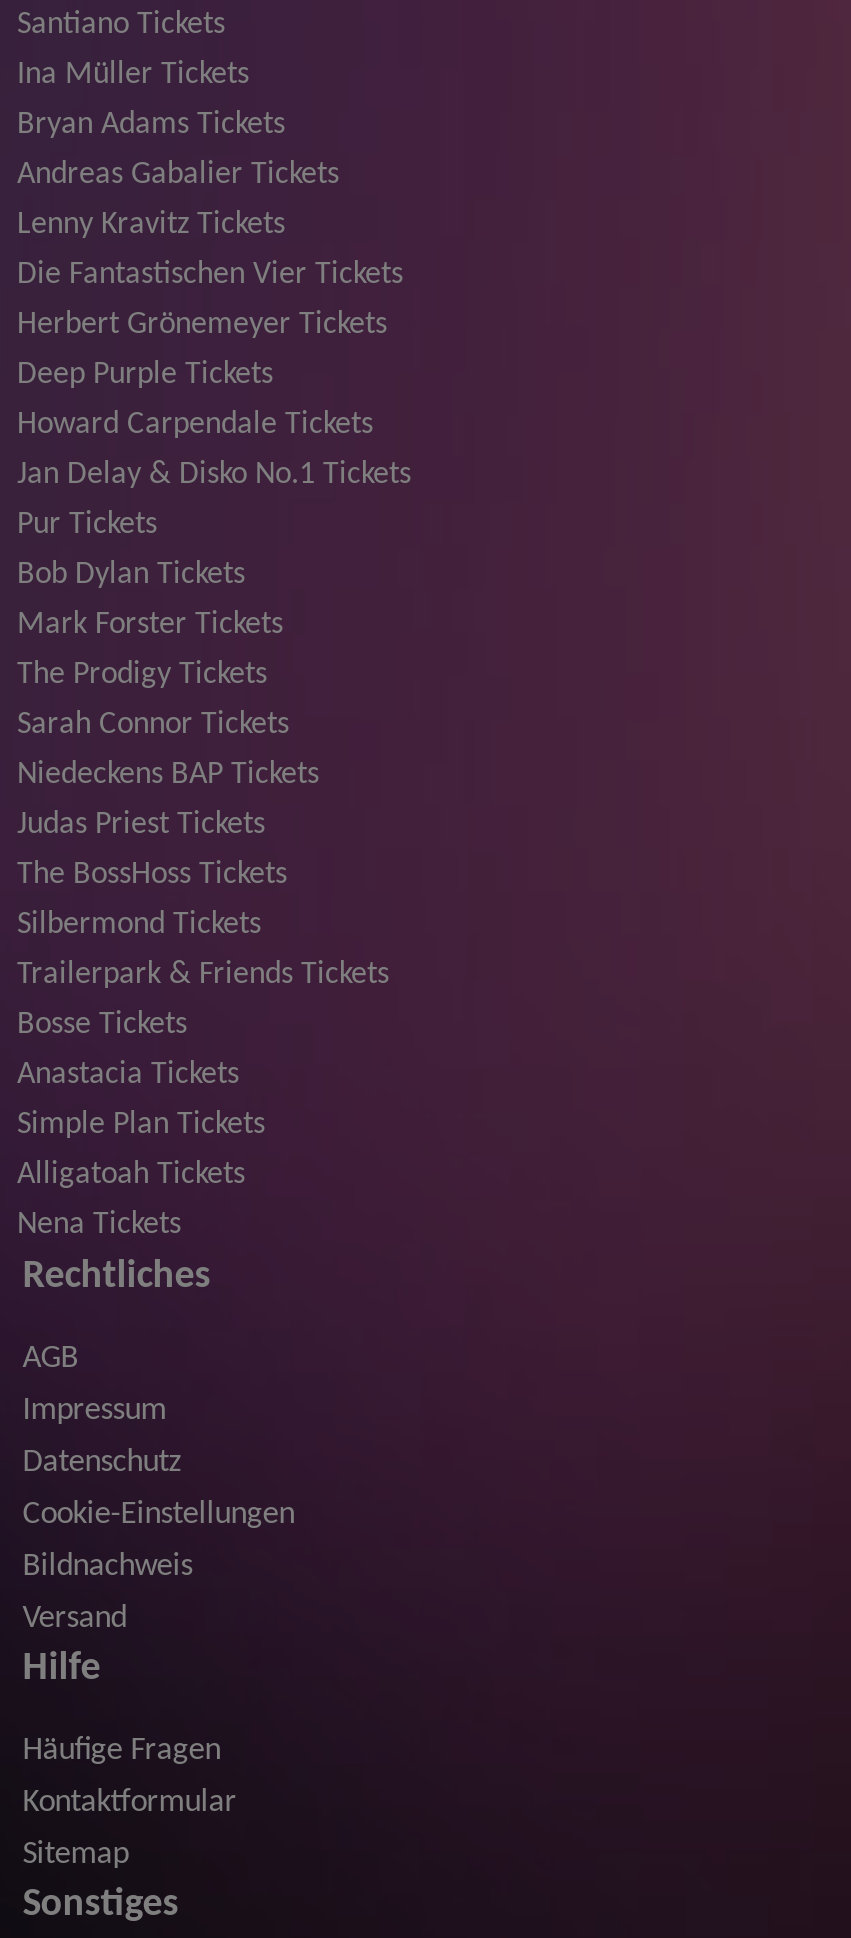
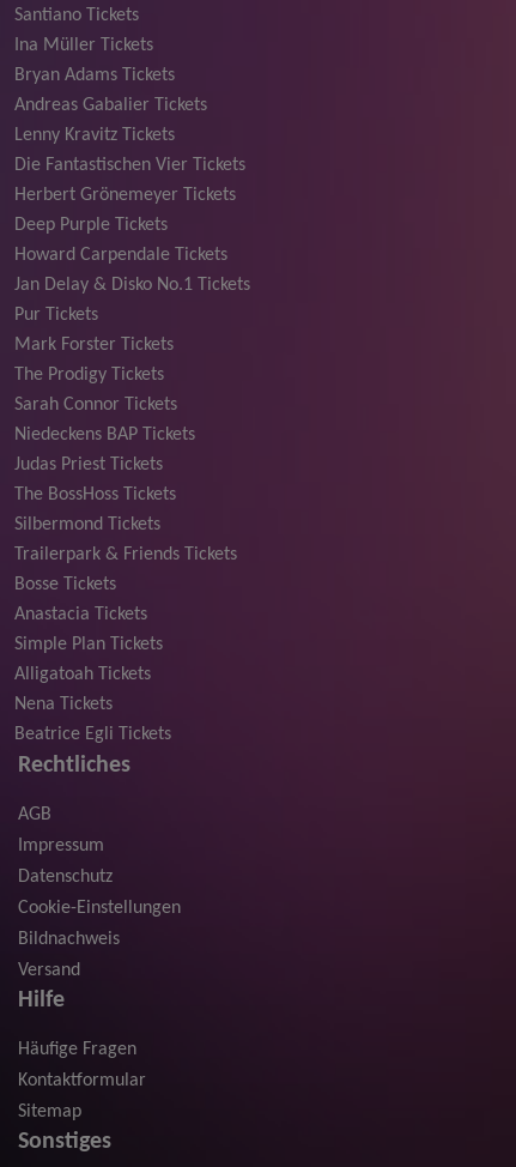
[17,559,245,591] Bob Dylan Tickets -> none
moved [17,609,389,1241] -> [14,336,237,714]: Mark Forster Tickets | The Prodigy Tickets | Sarah Connor Tickets | ... | Alligatoah Tickets | Nena Tickets
none -> [14,725,171,744] Beatrice Egli Tickets

